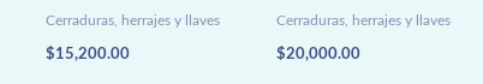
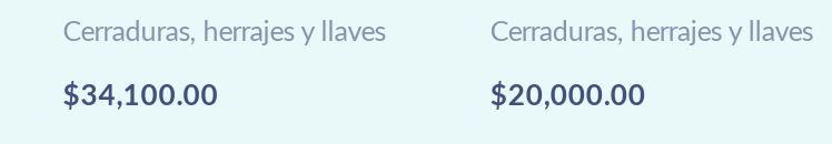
[45,45,130,62] $15,200.00 -> [63,80,219,111] $34,100.00

